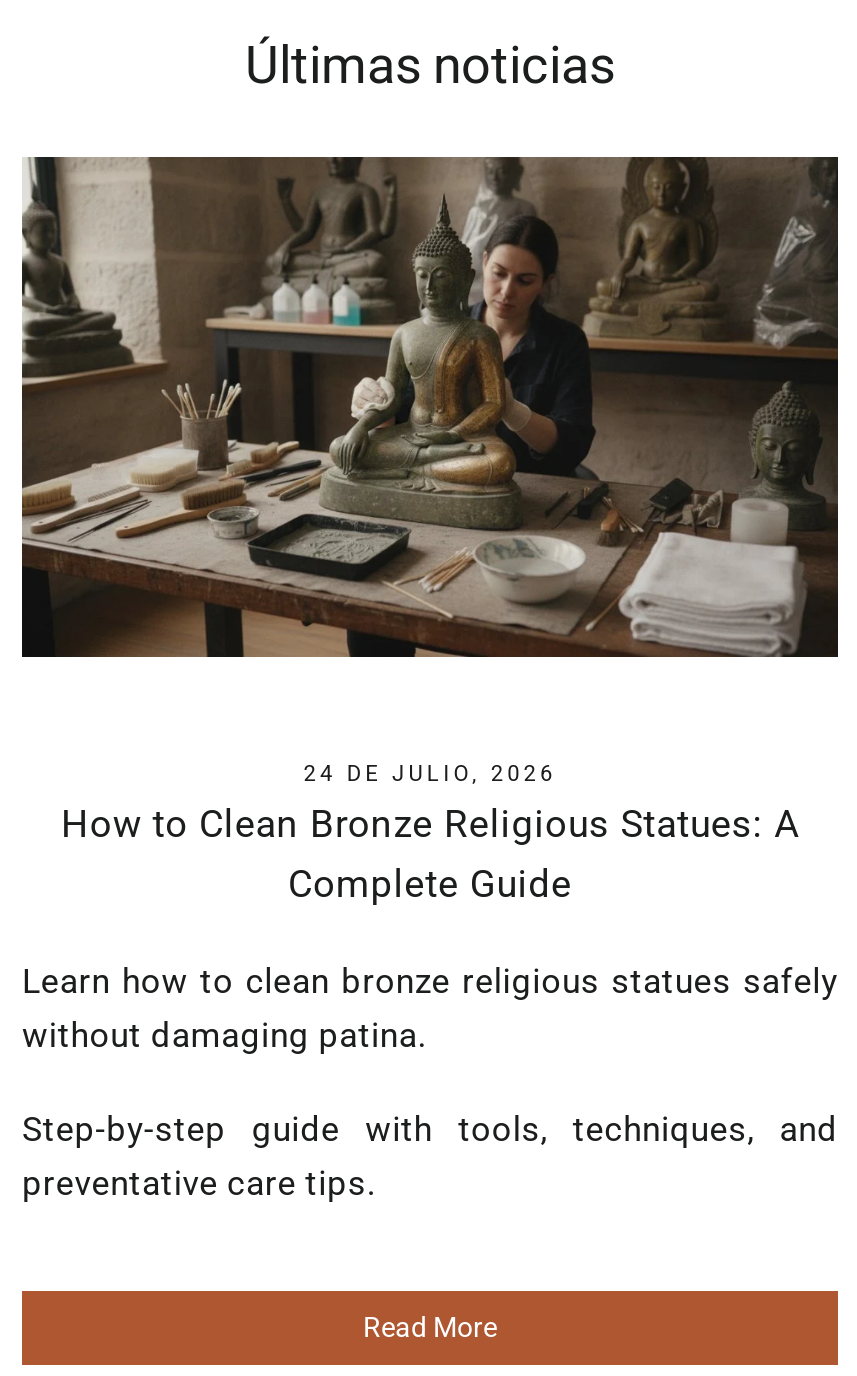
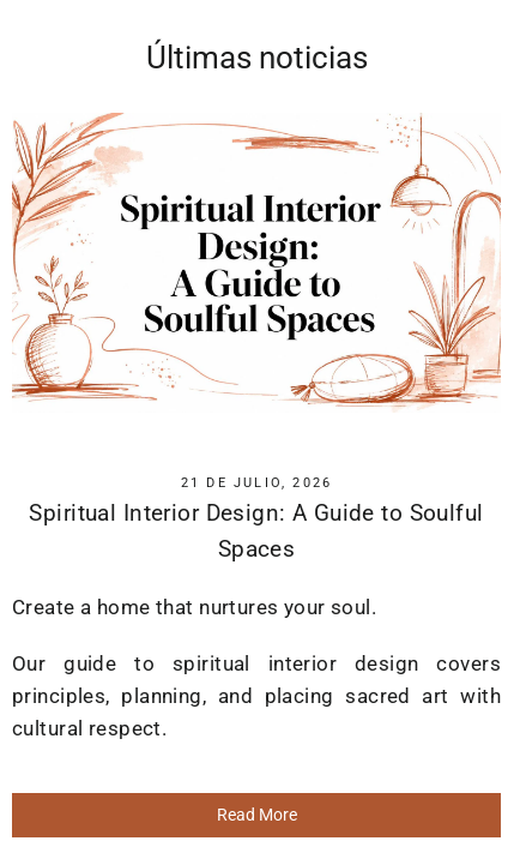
[20,154,840,660] [image] -> [11,112,502,413] [image]
[61,761,799,907] 24 DE JULIO, 2026 | How to Clean Bronze Religious Statues: A | Complete Guide -> [29,474,484,562] 21 DE JULIO, 2026 | Spiritual Interior Design: A Guide to Soulful | Spaces
[22,961,838,1055] Learn how to clean bronze religious statues safely | without damaging patina. -> [12,594,376,618] Create a home that nurtures your soul.
[22,1109,838,1203] Step-by-step guide with tools, techniques, and | preventative care tips. -> [12,651,501,740] Our guide to spiritual interior design covers | principles, planning, and placing sacred art with | cultural respect.

